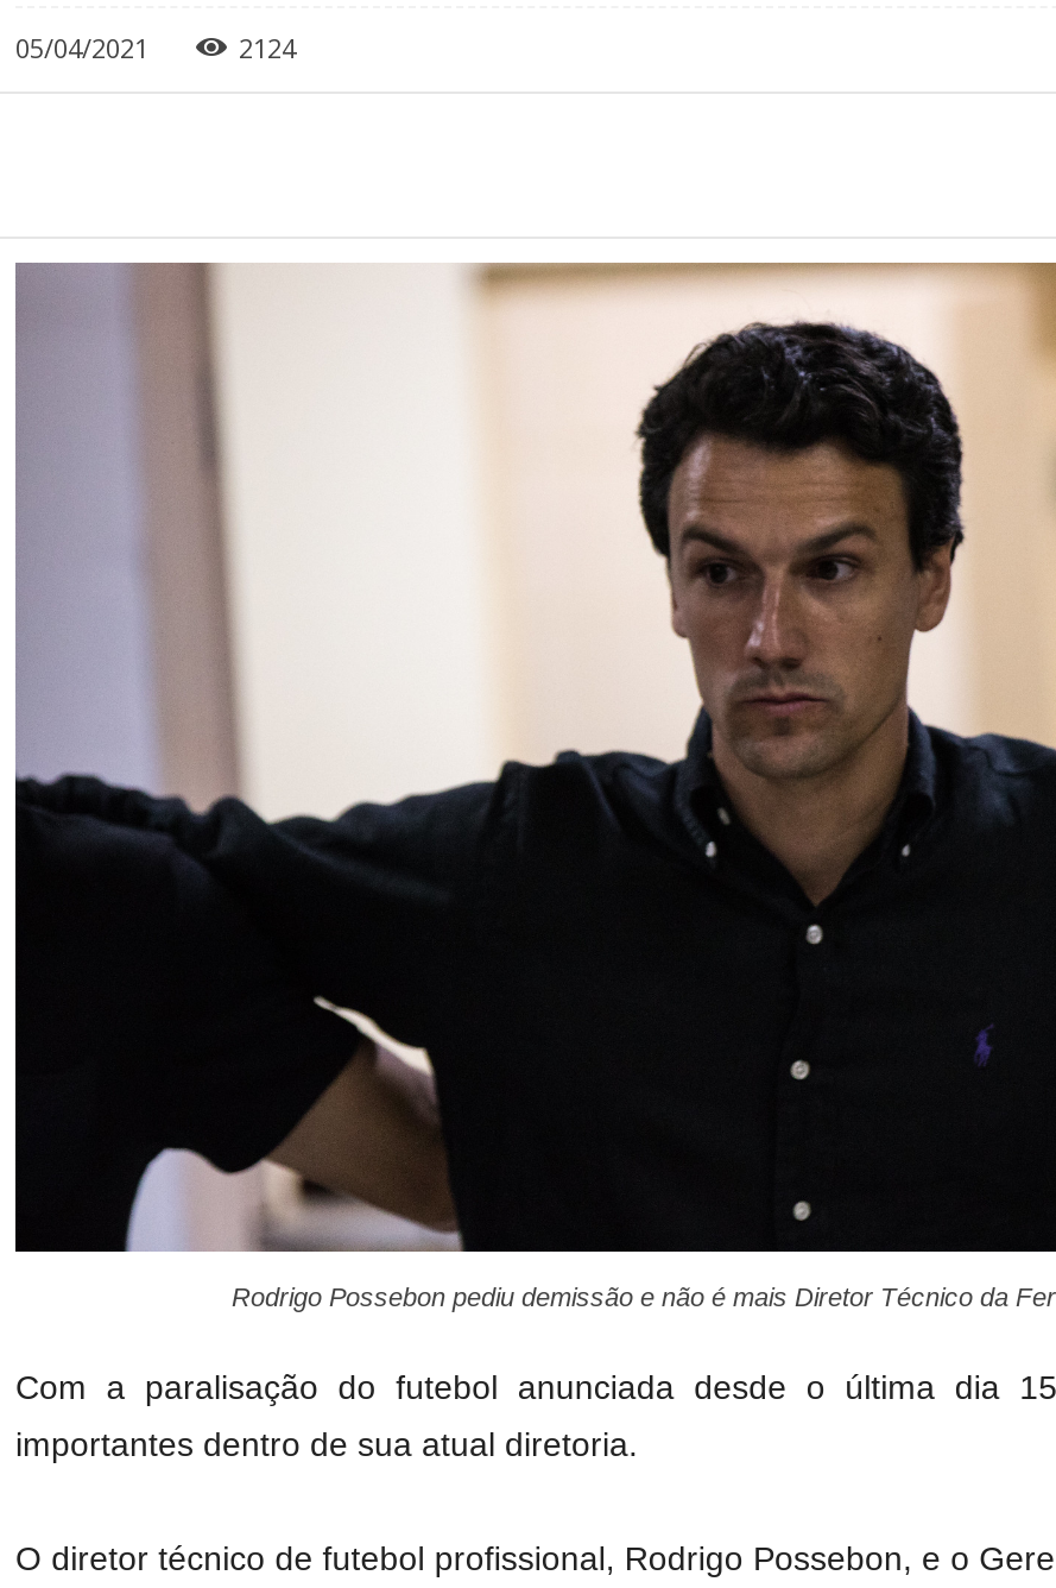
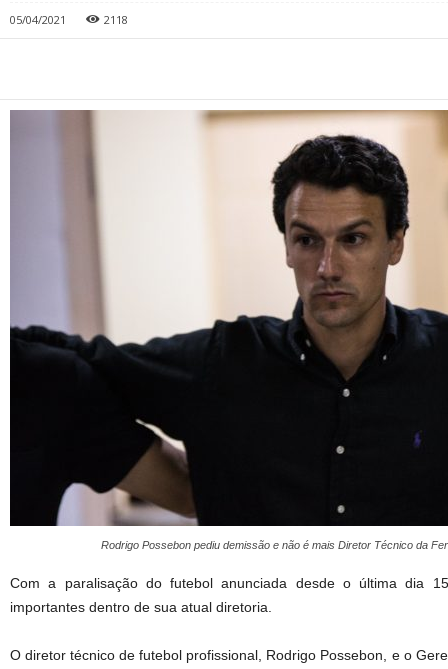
[239,30,296,65] 2124 -> [104,12,128,27] 2118

